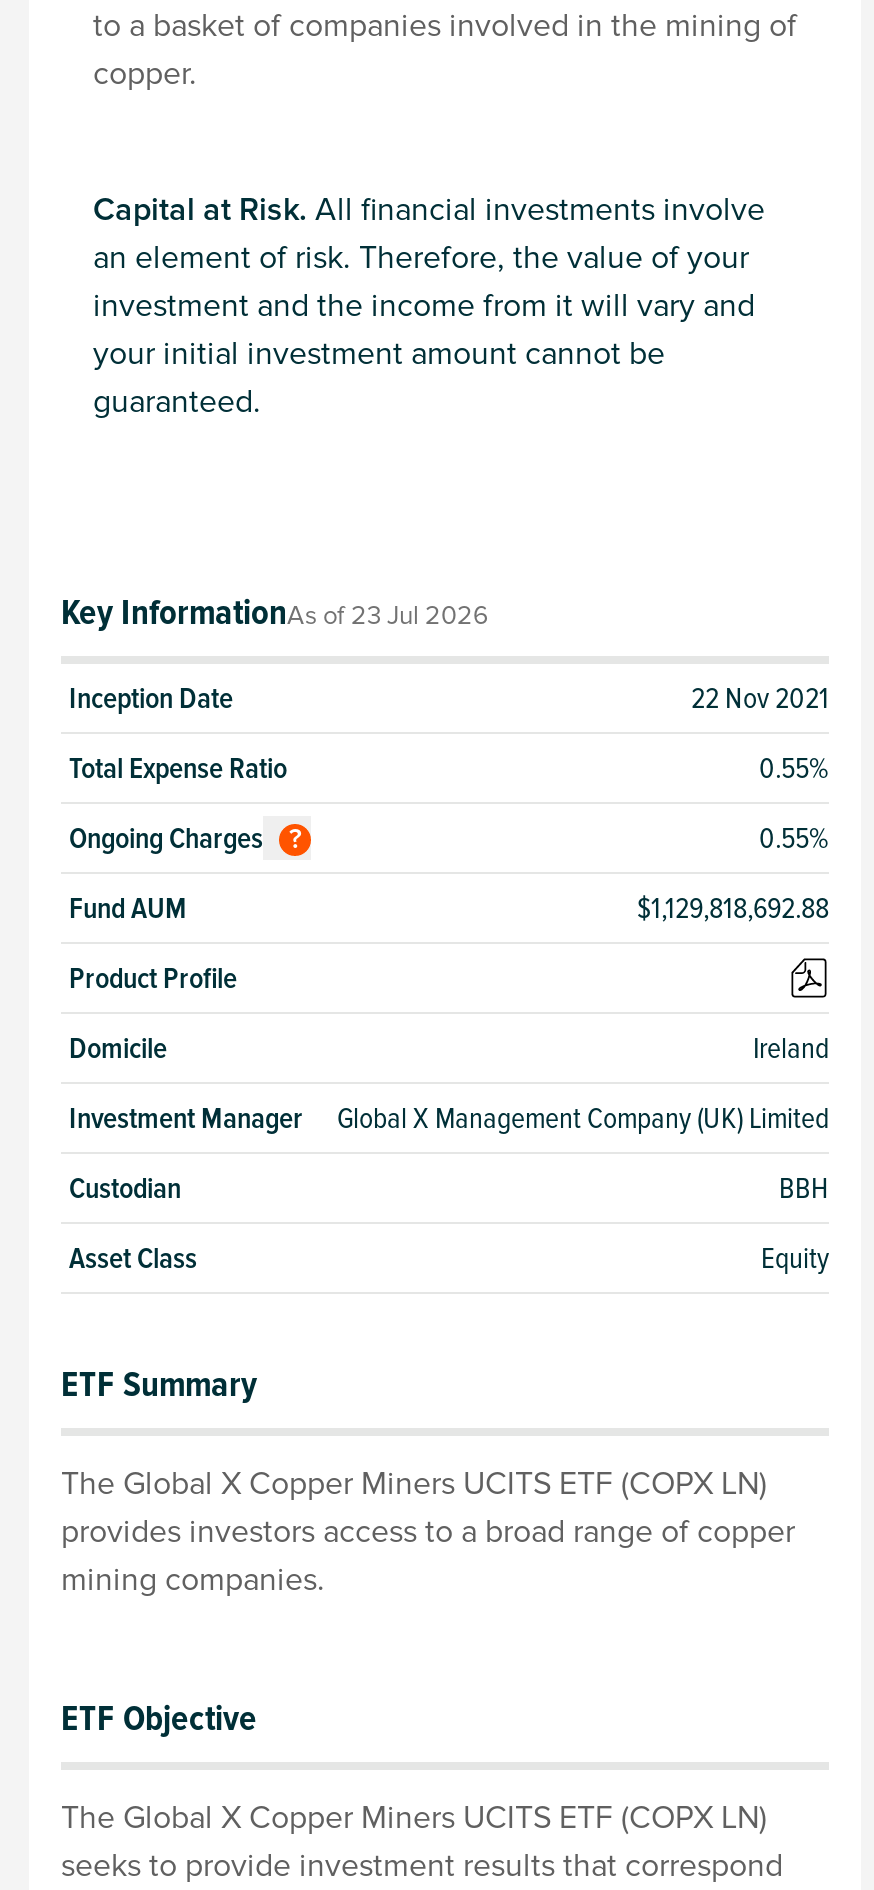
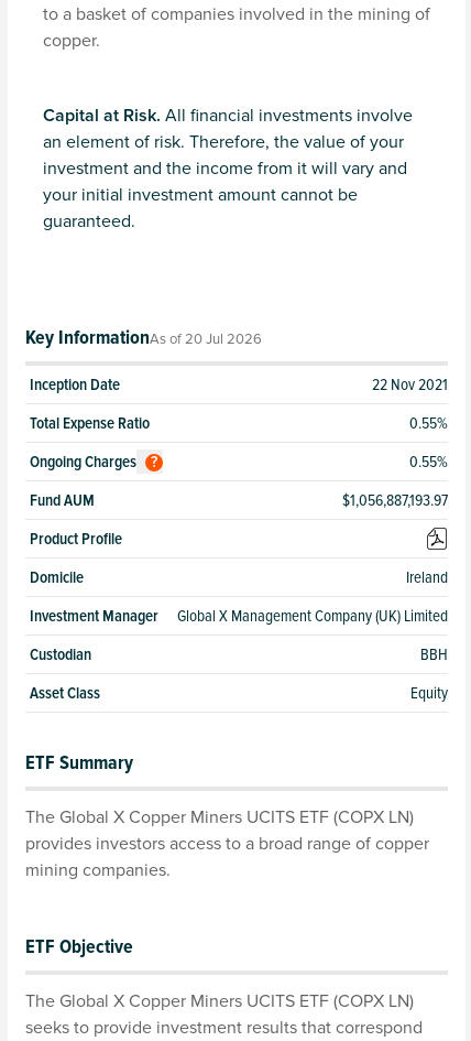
[61,590,489,634] Key InformationAs of 23 Jul 2026 -> [25,325,262,349] Key InformationAs of 20 Jul 2026
[637,890,829,926] $1,129,818,692.88 -> [342,490,448,510] $1,056,887,193.97

